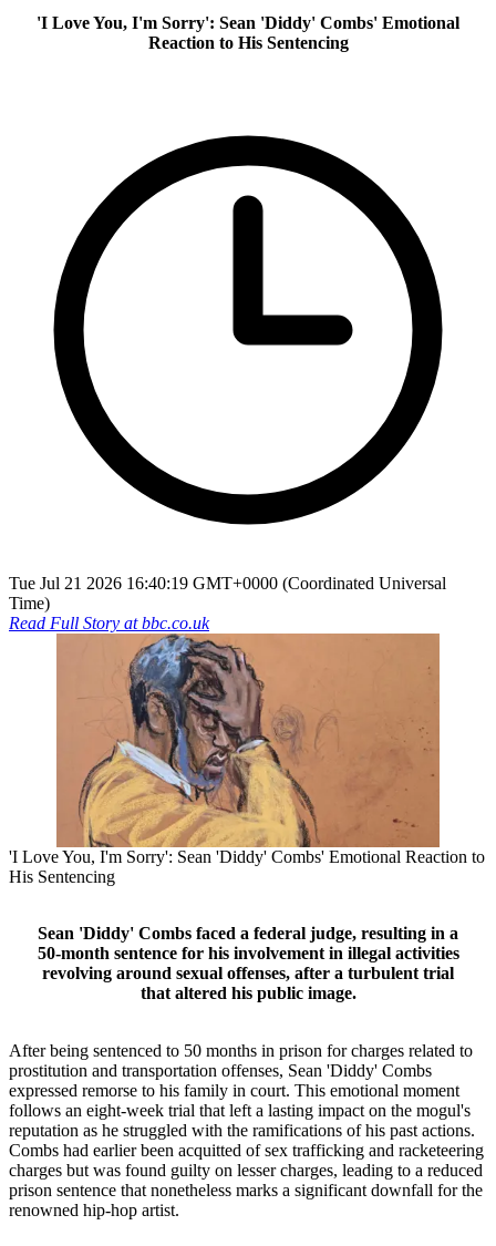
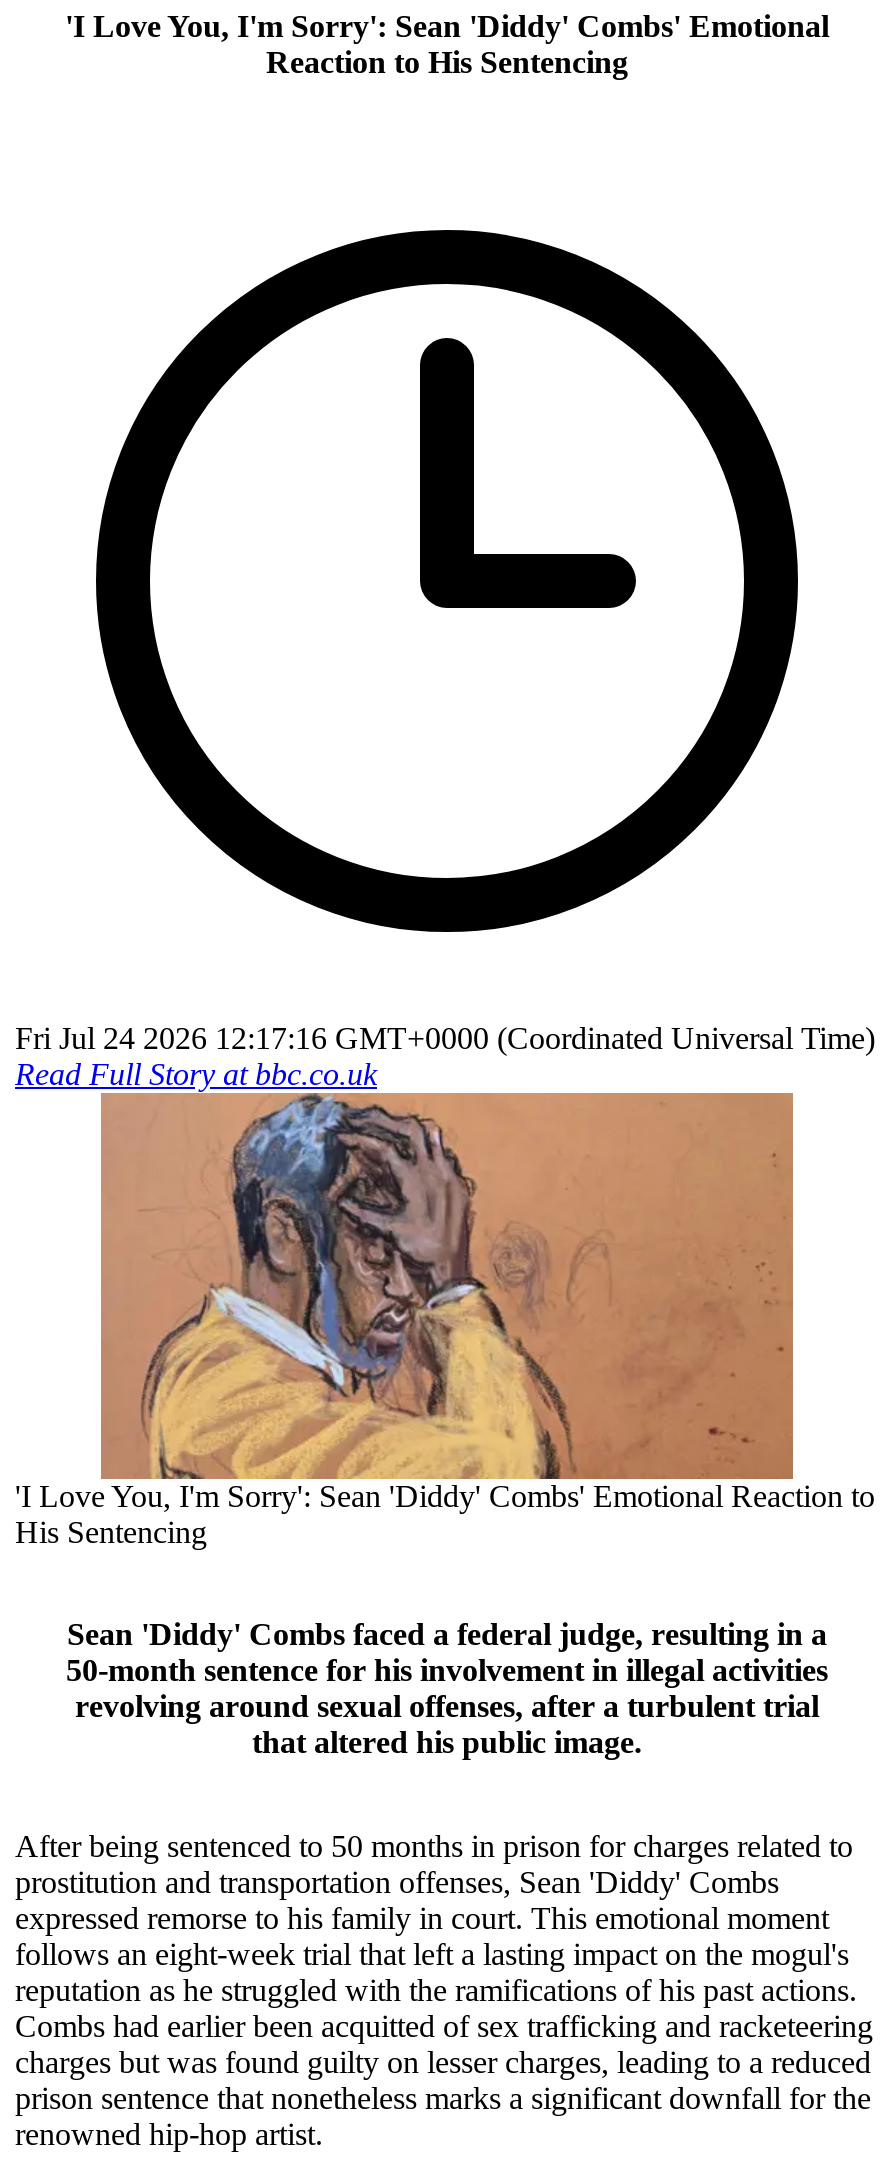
[9,573,446,612] Tue Jul 21 2026 16:40:19 GMT+0000 (Coordinated Universal | Time) -> [15,1020,875,1054] Fri Jul 24 2026 12:17:16 GMT+0000 (Coordinated Universal Time)

